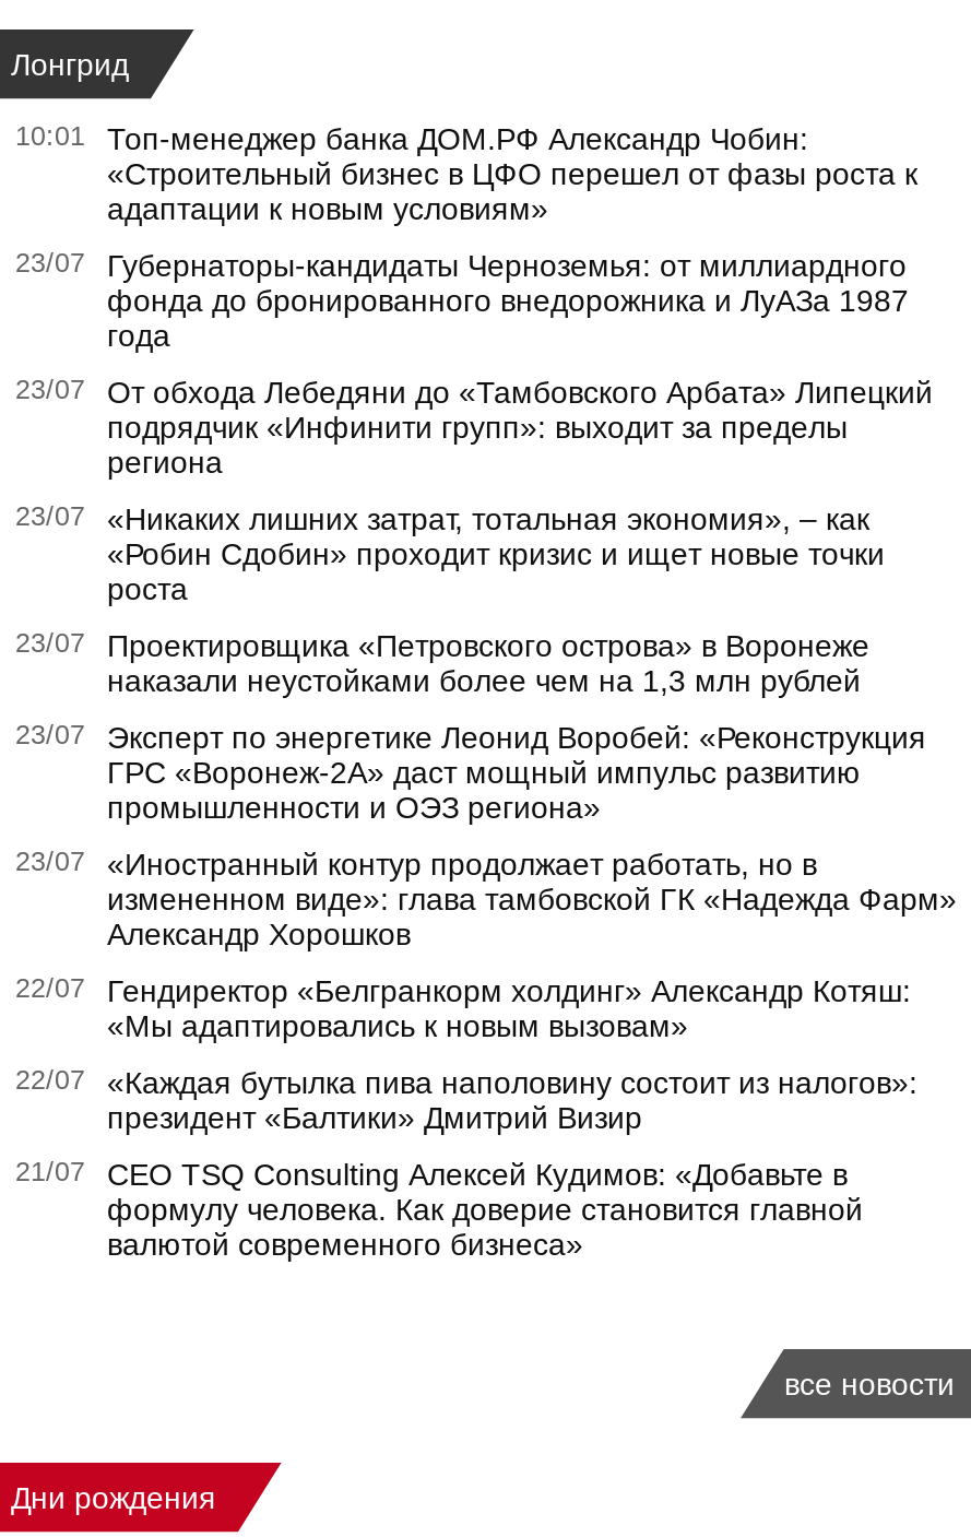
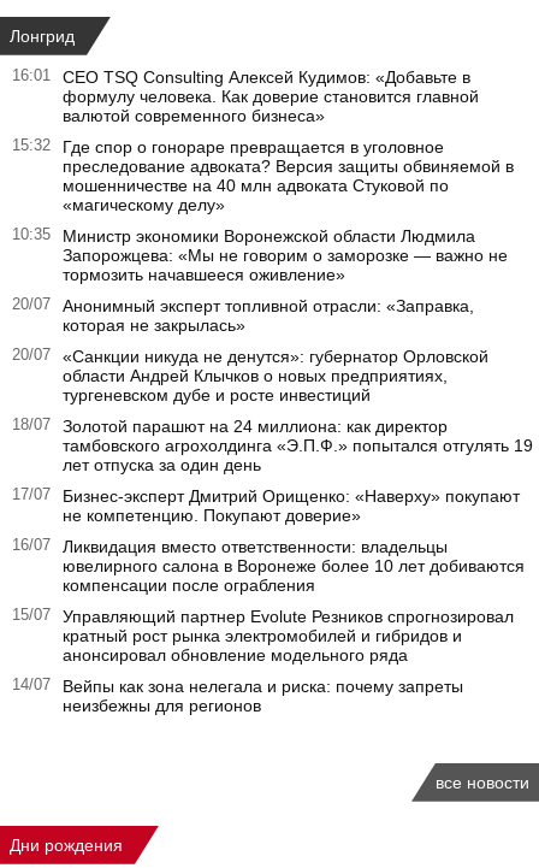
[15,120,957,1187] 10:01 | Топ-менеджер банка ДОМ.РФ Александр Чобин: | «Строительный бизнес в ЦФО перешел от фазы роста к | адаптации к новым условиям» | 23/07 | Губернаторы‑кандидаты Черноземья: от миллиардного | фонда до бронированного внедорожника и ЛуАЗа 1987 | года | 23/07 | От обхода Лебедяни до «Тамбовского Арбата» Липецкий | подрядчик «Инфинити групп»: выходит за пределы | региона | 23/07 | «Никаких лишних затрат, тотальная экономия», – как | «Робин Сдобин» проходит кризис и ищет новые точки | роста | 23/07 | Проектировщика «Петровского острова» в Воронеже | наказали неустойками более чем на 1,3 млн рублей | 23/07 | Эксперт по энергетике Леонид Воробей: «Реконструкция | ГРС «Воронеж‑2А» даст мощный импульс развитию | промышленности и ОЭЗ региона» | 23/07 | «Иностранный контур продолжает работать, но в | измененном виде»: глава тамбовской ГК «Надежда Фарм» | Александр Хорошков | 22/07 | Гендиректор «Белгранкорм холдинг» Александр Котяш: | «Мы адаптировались к новым вызовам» | 22/07 | «Каждая бутылка пива наполовину состоит из налогов»: | президент «Балтики» Дмитрий Визир | 21/07 -> [12,67,51,84] 16:01
moved [107,1156,863,1261] -> [63,67,479,125]: СЕО TSQ Consulting Алексей Кудимов: «Добавьте в | формулу человека. Как доверие становится главной | валютой современного бизнеса»
none -> [12,137,533,715] 15:32 | Где спор о гонораре превращается в уголовное | преследование адвоката? Версия защиты обвиняемой в | мошенничестве на 40 млн адвоката Стуковой по | «магическому делу» | 10:35 | Министр экономики Воронежской области Людмила | Запорожцева: «Мы не говорим о заморозке — важно не | тормозить начавшееся оживление» | 20/07 | Анонимный эксперт топливной отрасли: «Заправка, | которая не закрылась» | 20/07 | «Санкции никуда не денутся»: губернатор Орловской | области Андрей Клычков о новых предприятиях, | тургеневском дубе и росте инвестиций | 18/07 | Золотой парашют на 24 миллиона: как директор | тамбовского агрохолдинга «Э.П.Ф.» попытался отгулять 19 | лет отпуска за один день | 17/07 | Бизнес-эксперт Дмитрий Орищенко: «Наверху» покупают | не компетенцию. Покупают доверие» | 16/07 | Ликвидация вместо ответственности: владельцы | ювелирного салона в Воронеже более 10 лет добиваются | компенсации после ограбления | 15/07 | Управляющий партнер Evolute Резников спрогнозировал | кратный рост рынка электромобилей и гибридов и | анонсировал обновление модельного ряда | 14/07 | Вейпы как зона нелегала и риска: почему запреты | неизбежны для регионов

